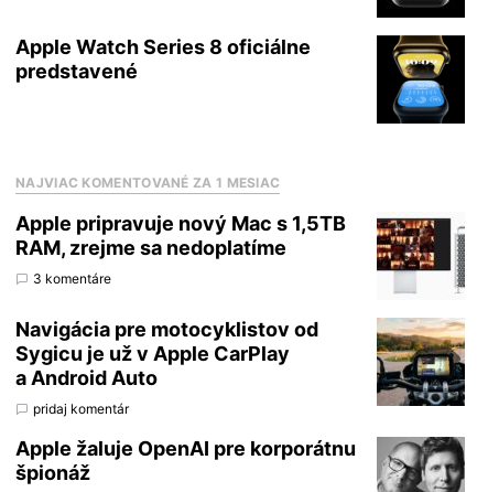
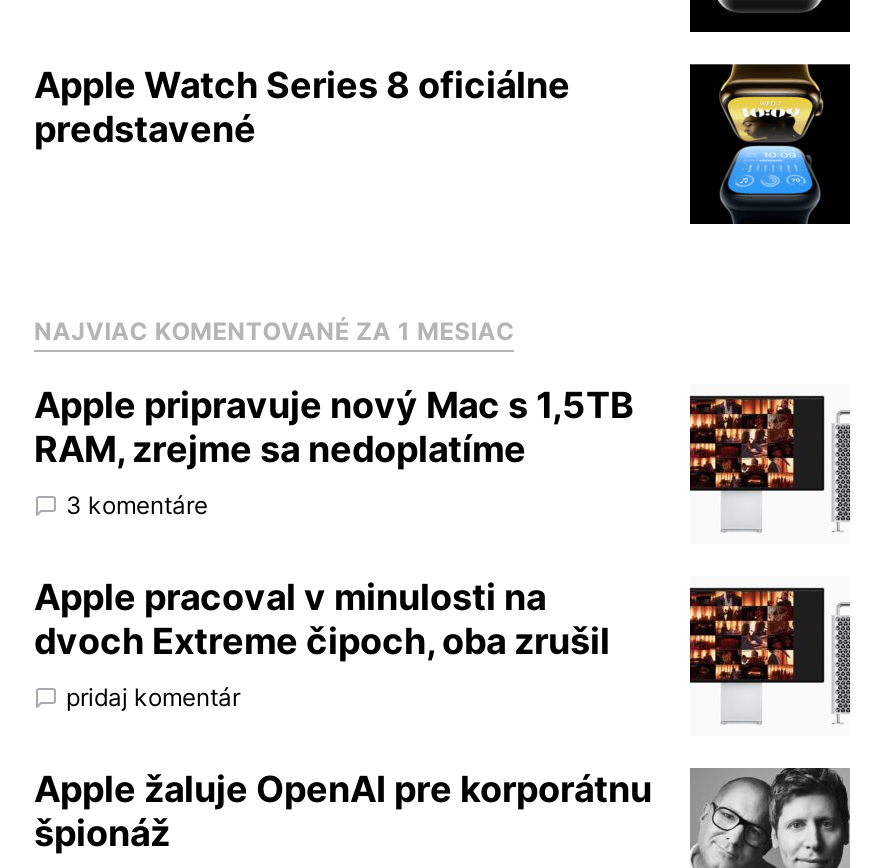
[15,318,318,390] Navigácia pre motocyklistov od | Sygicu je už v Apple CarPlay | a Android Auto -> [34,576,610,662] Apple pracoval v minulosti na | dvoch Extreme čipoch, oba zrušil
[376,318,465,411] [image] -> [690,578,850,724] [image]

